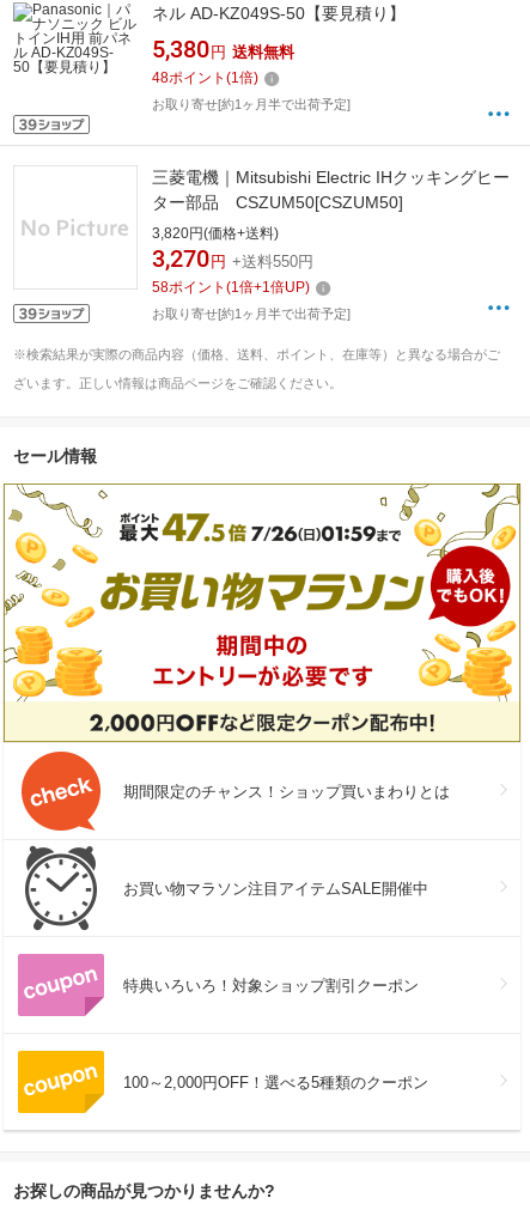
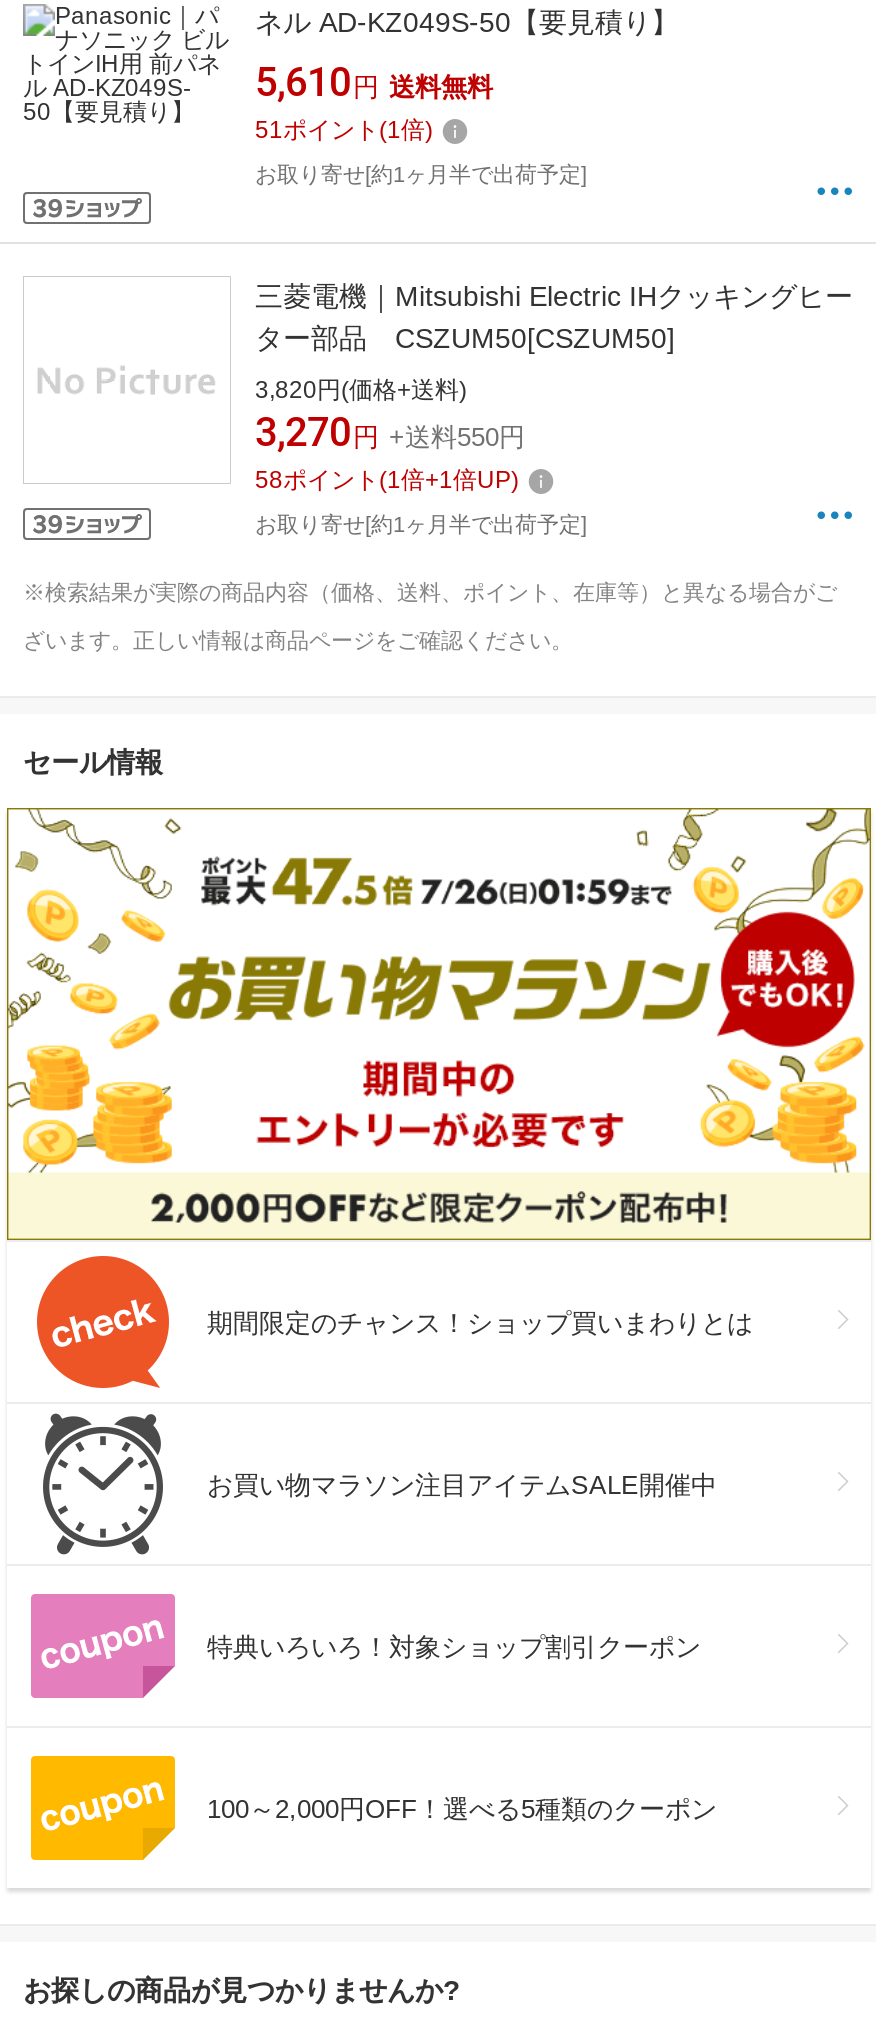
[152,35,294,63] 5,380円 送料無料 -> [255,58,493,106] 5,610円 送料無料
[152,69,258,86] 48ポイント(1倍) -> [255,116,433,144] 51ポイント(1倍)

